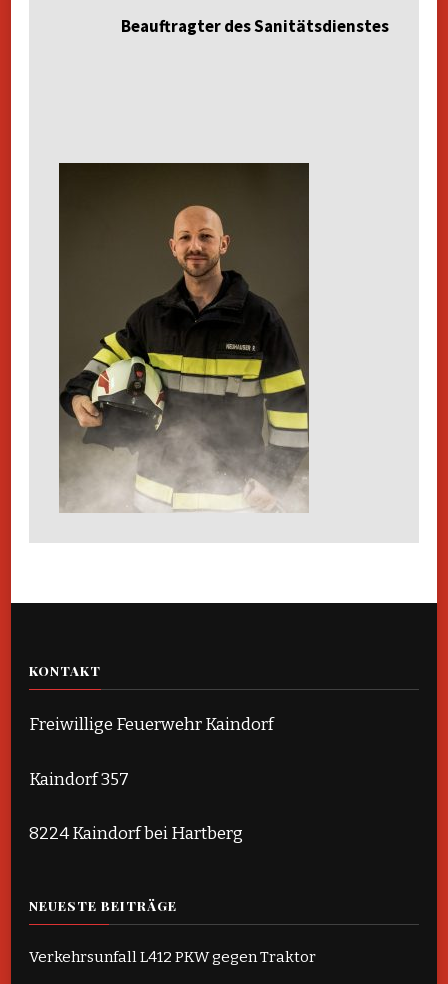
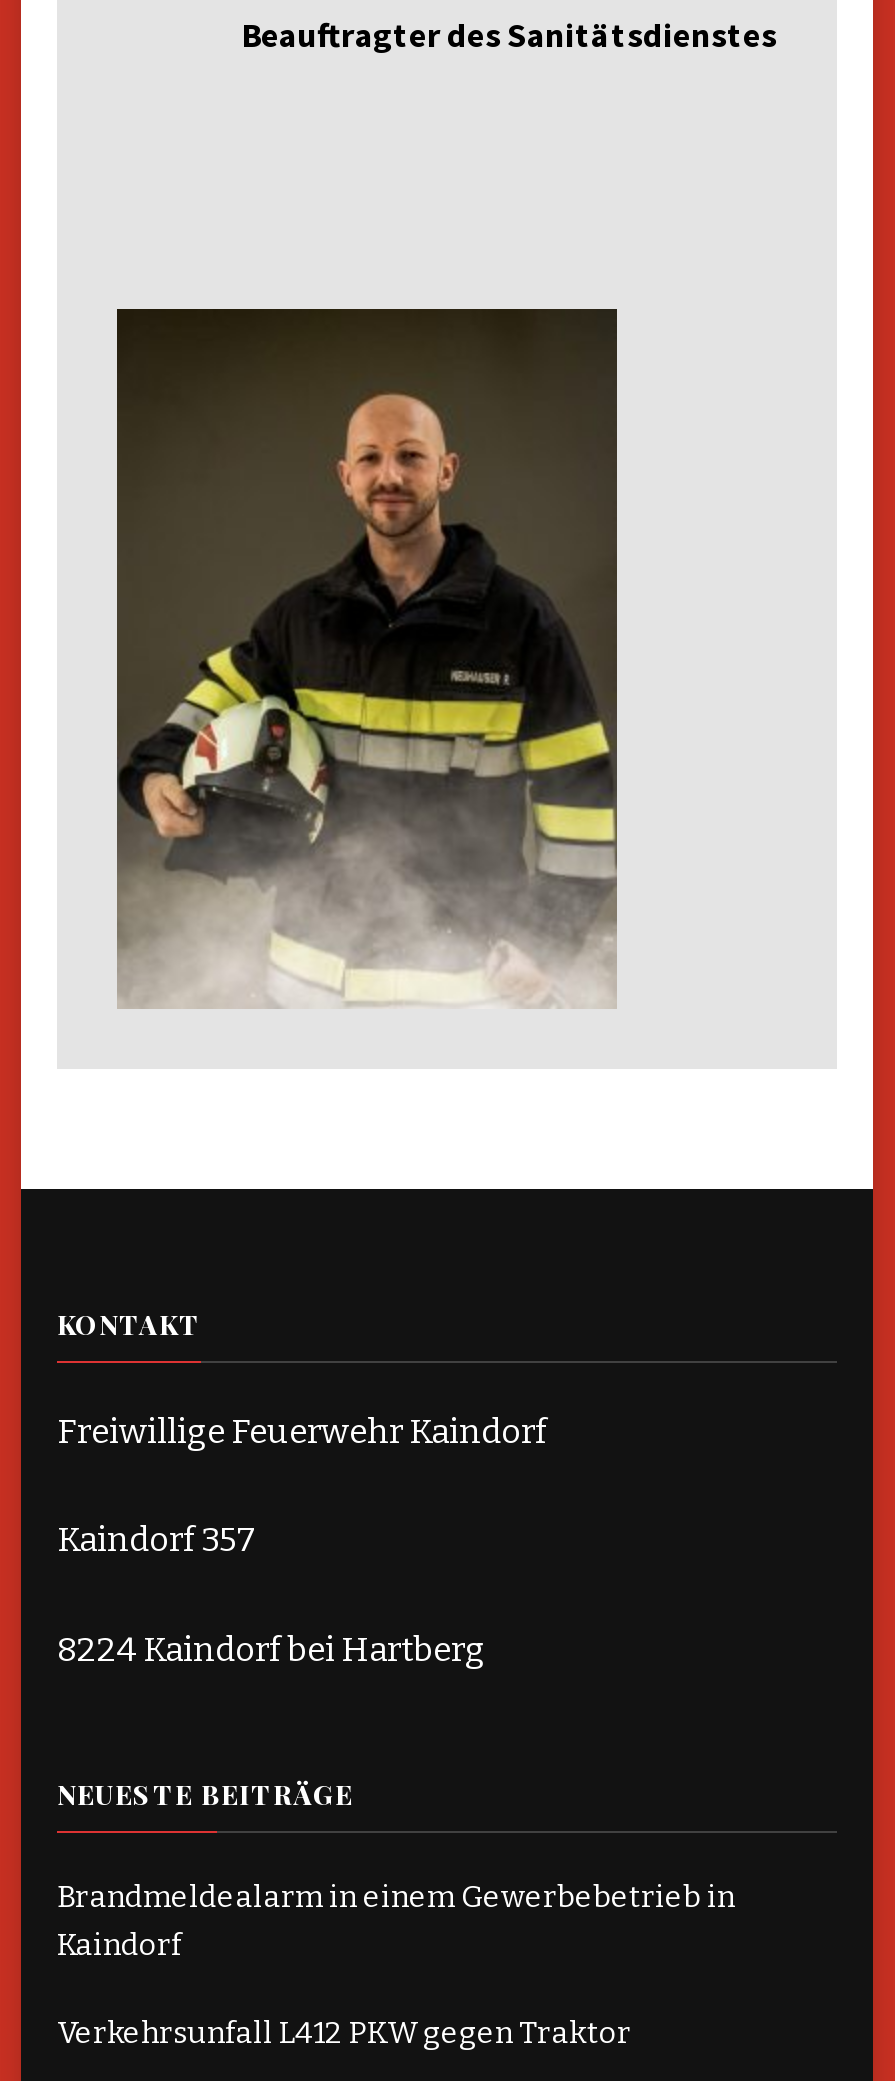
none -> [57,1878,735,1962] Brandmeldealarm in einem Gewerbebetrieb in | Kaindorf

